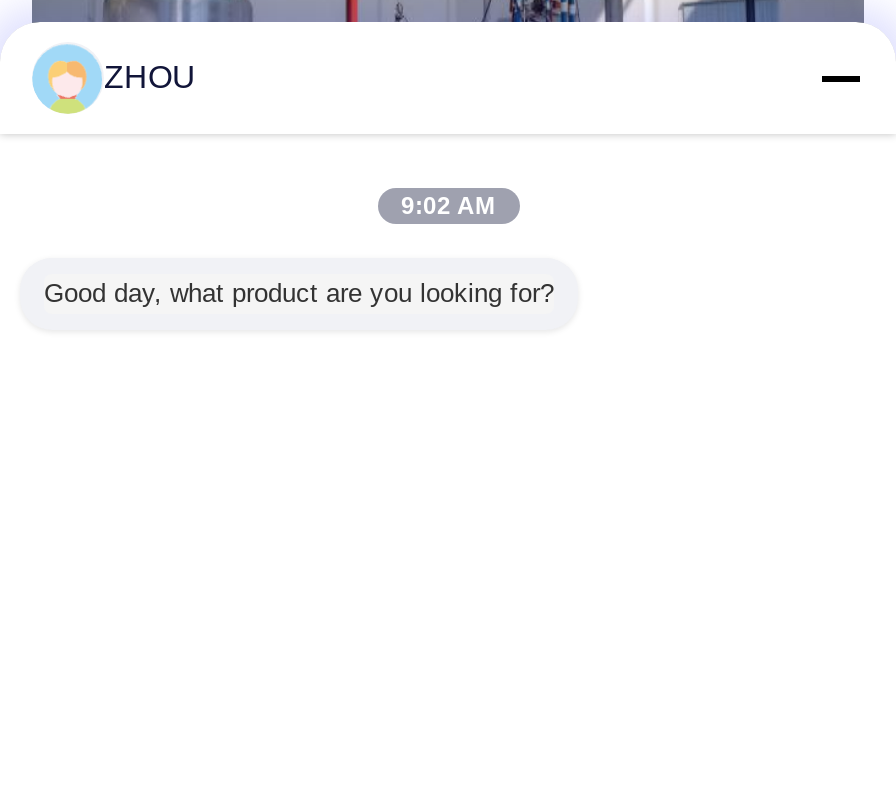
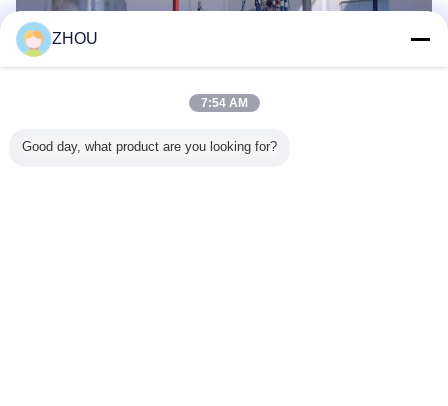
[401,192,495,220] 9:02 AM -> [200,96,247,110] 7:54 AM

